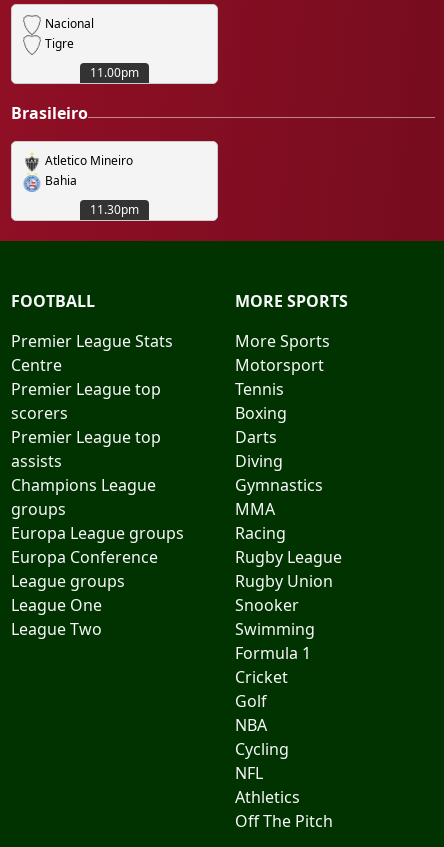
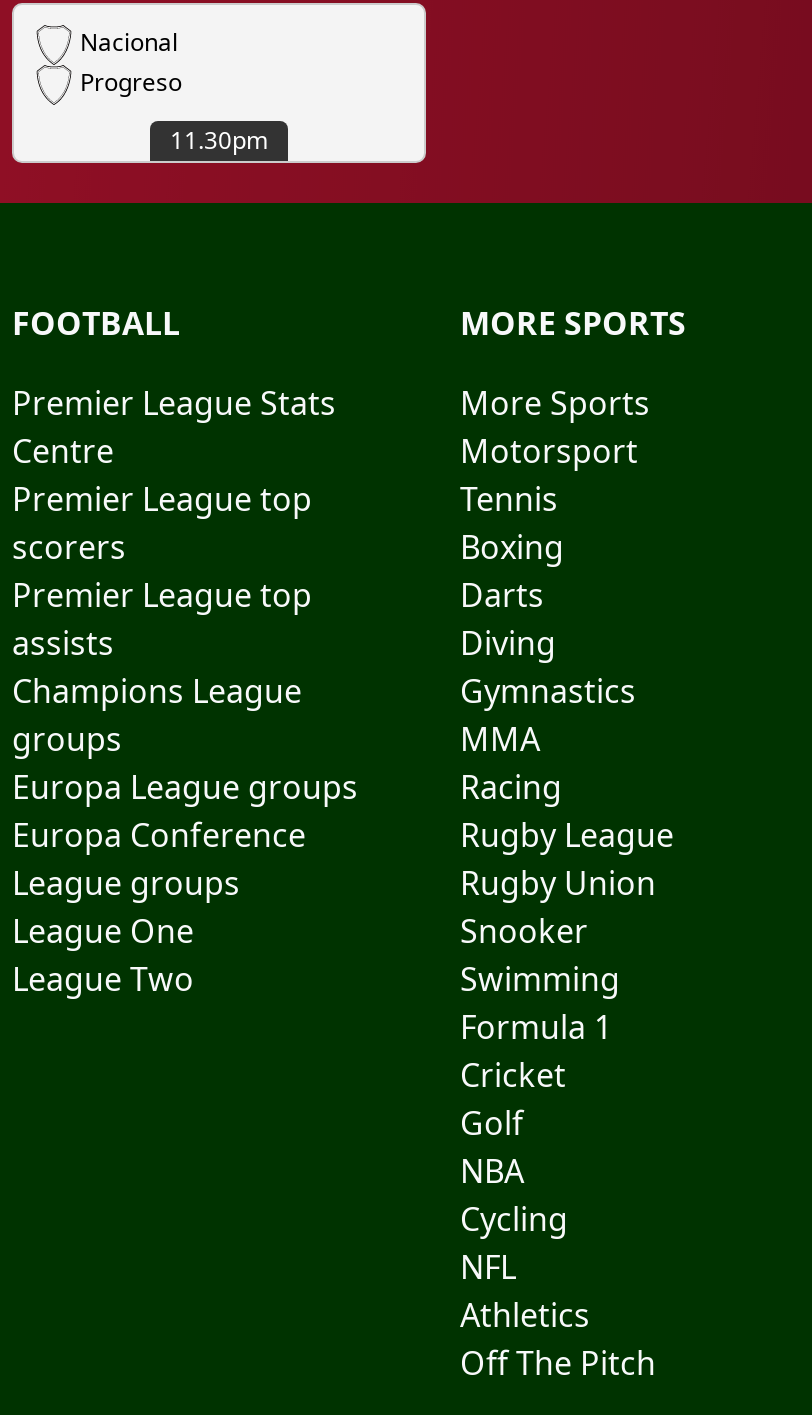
[11,35,139,189] Tigre | 11.00pm | Brasileiro | Atletico Mineiro | Bahia -> [74,65,182,99] Progreso

